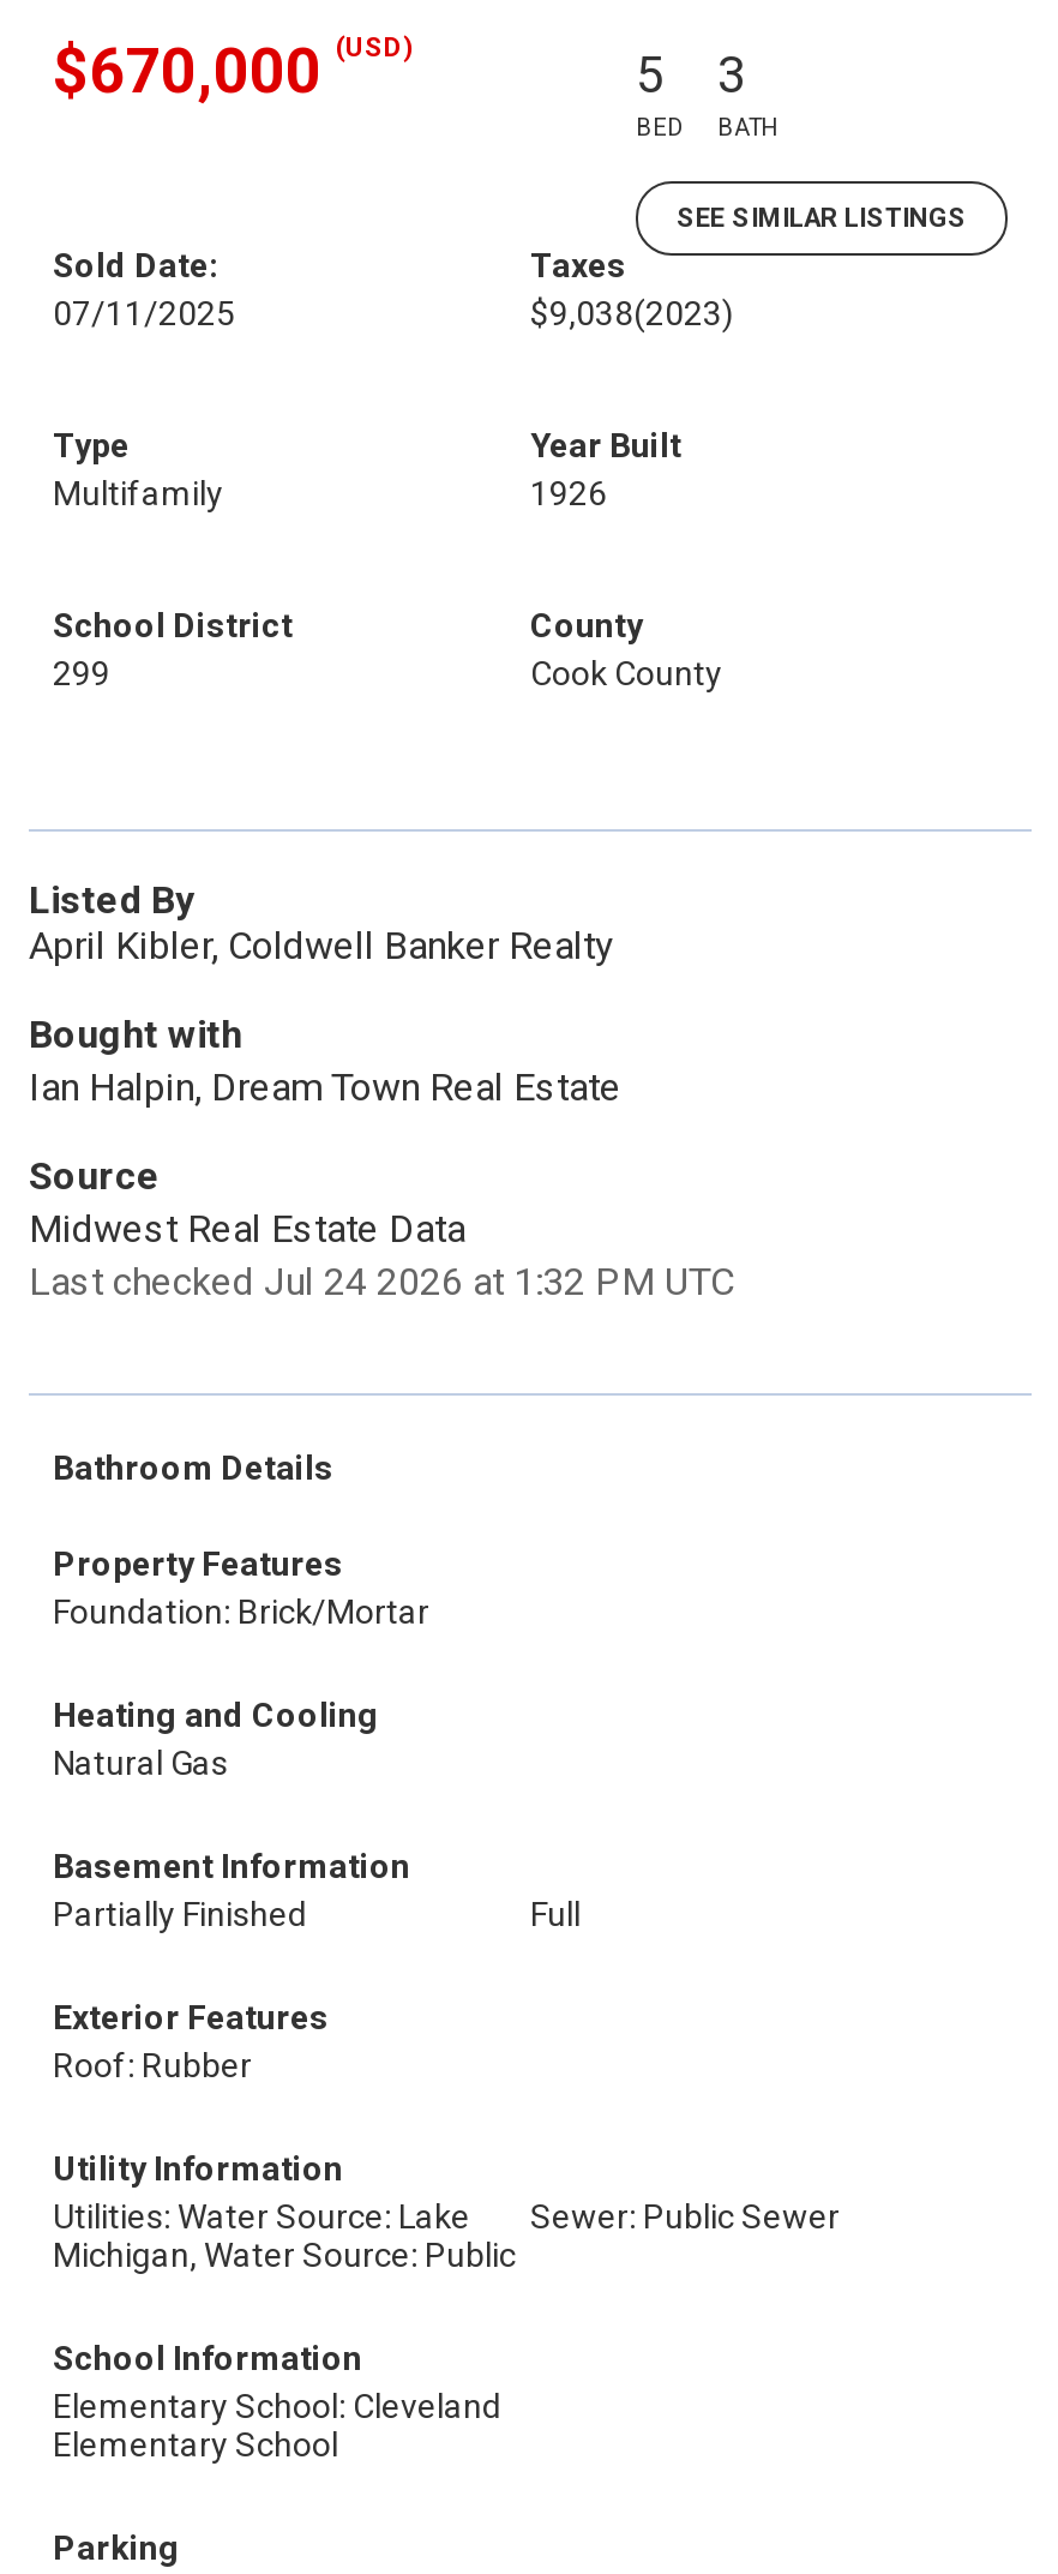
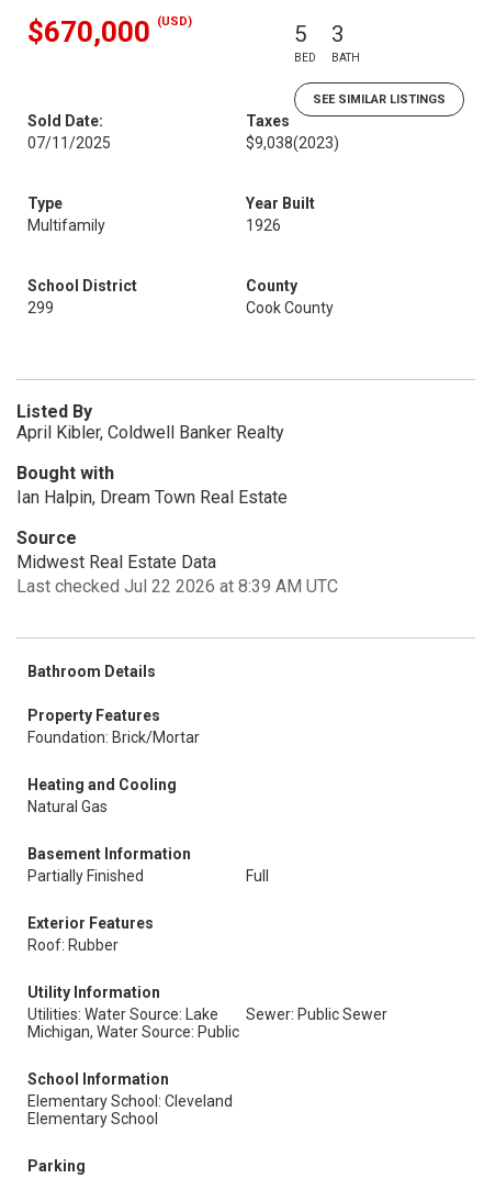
[29,1259,734,1304] Last checked Jul 24 2026 at 1:32 PM UTC -> [16,576,338,597] Last checked Jul 22 2026 at 8:39 AM UTC

